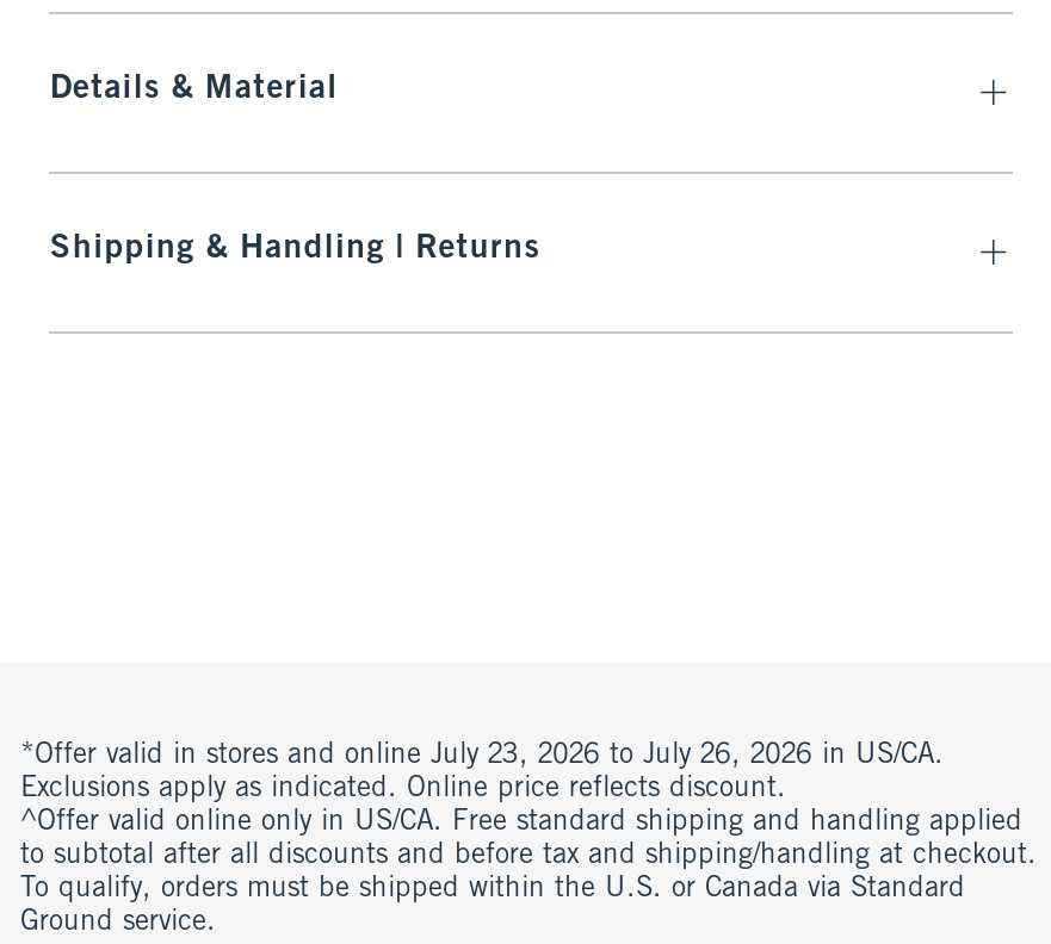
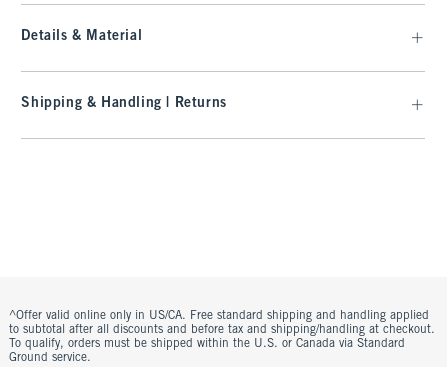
[20,741,944,803] *Offer valid in stores and online July 23, 2026 to July 26, 2026 in US/CA. | Exclusions apply as indicated. Online price reflects discount. -> none

